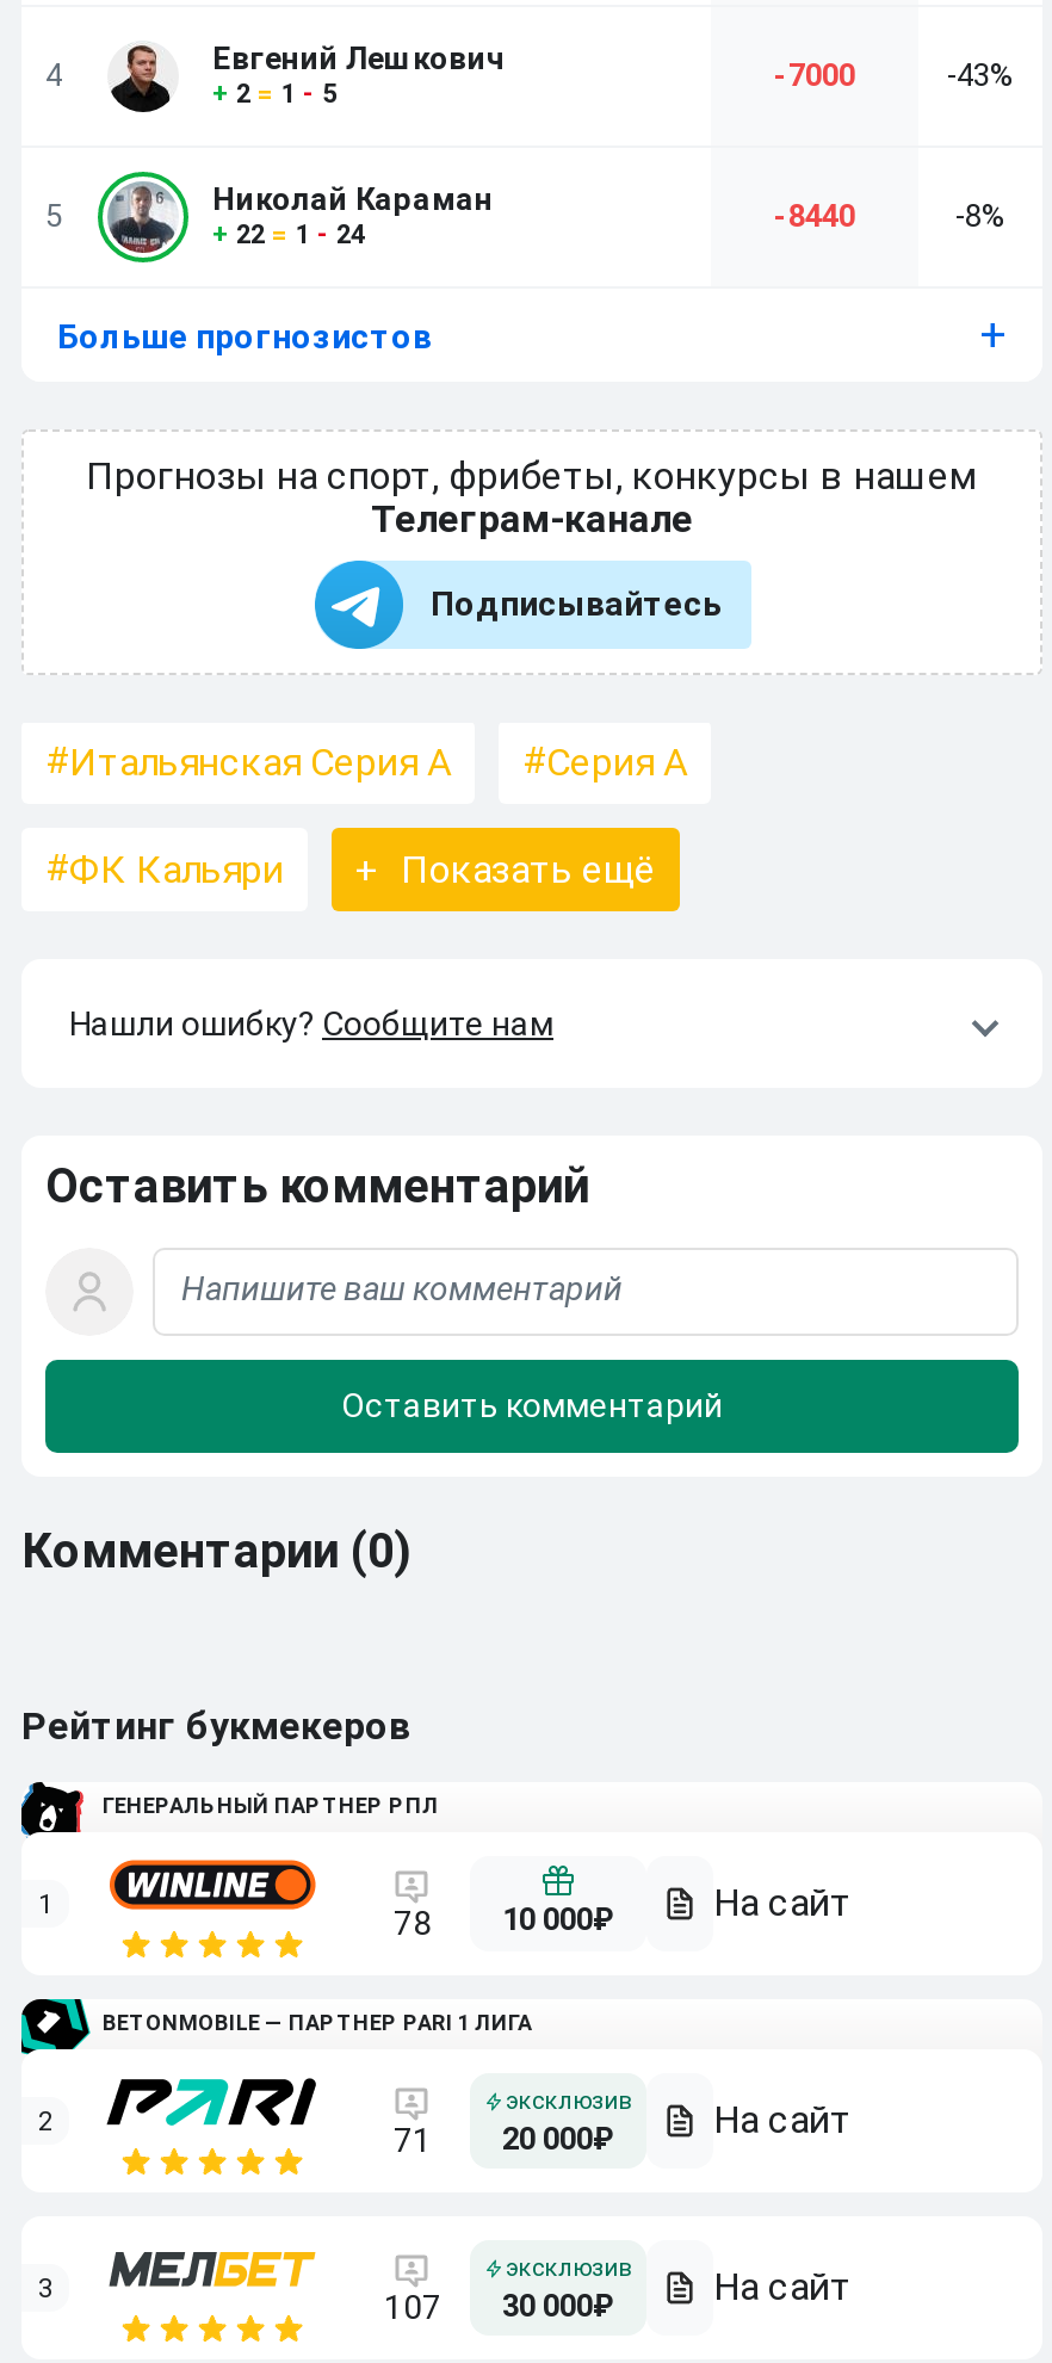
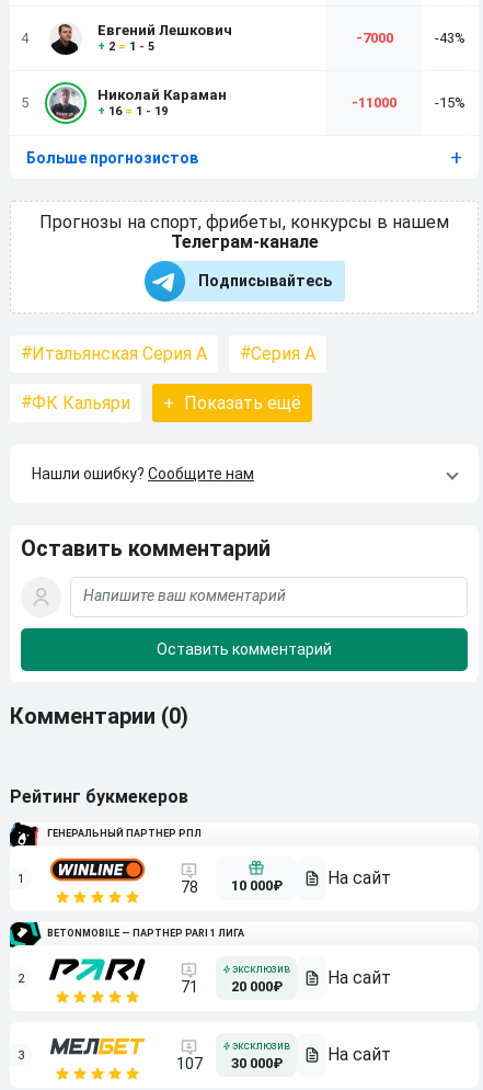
[774,199,855,235] -8440 -> [352,95,396,111] -11000
[955,199,1005,235] -8% -> [435,95,465,111] -15%
[212,220,365,251] + 22 = 1 - 24 -> [97,105,168,119] + 16 = 1 - 19

